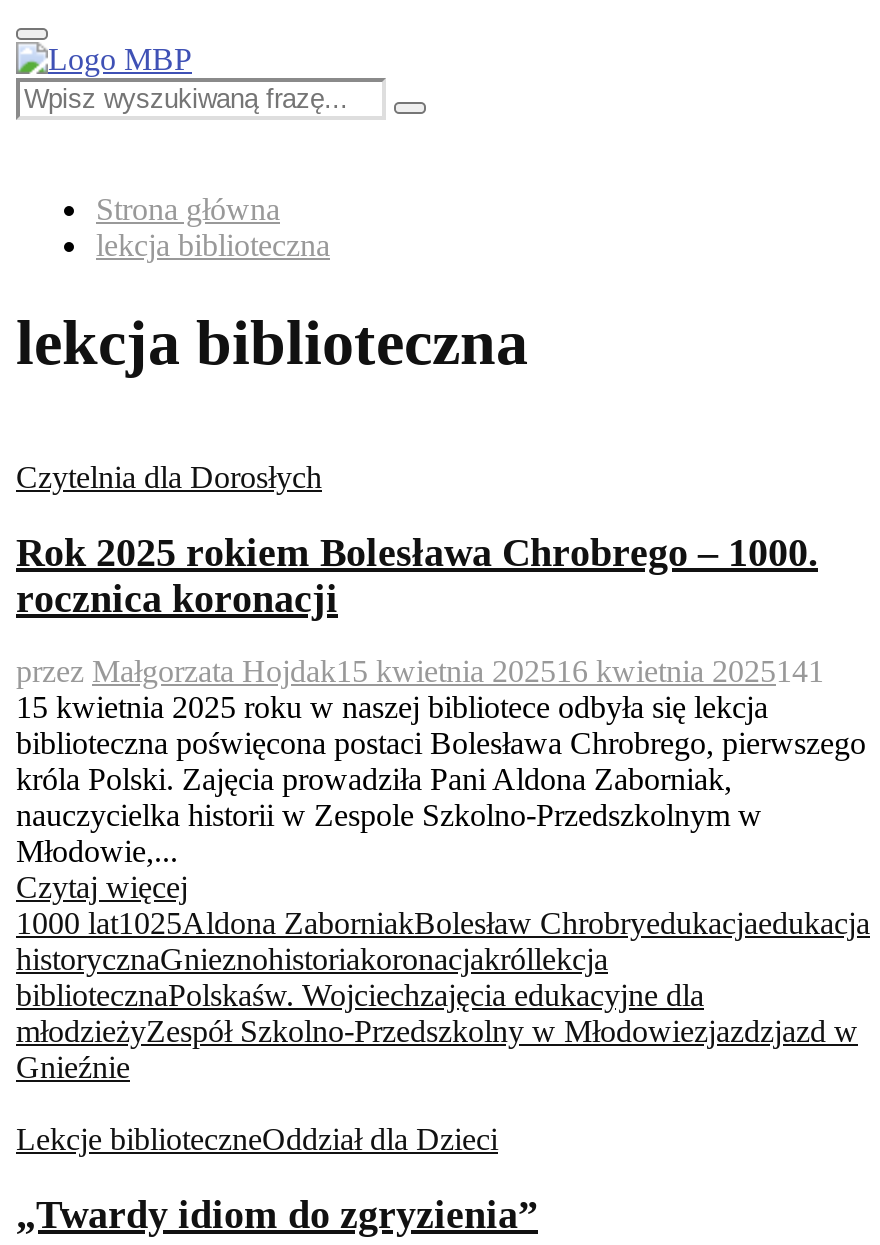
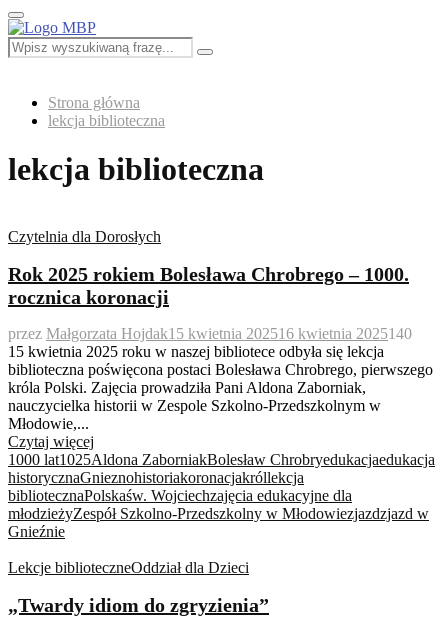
[16,654,824,688] przez Małgorzata Hojdak15 kwietnia 202516 kwietnia 2025141 -> [8,325,412,342] przez Małgorzata Hojdak15 kwietnia 202516 kwietnia 2025140

